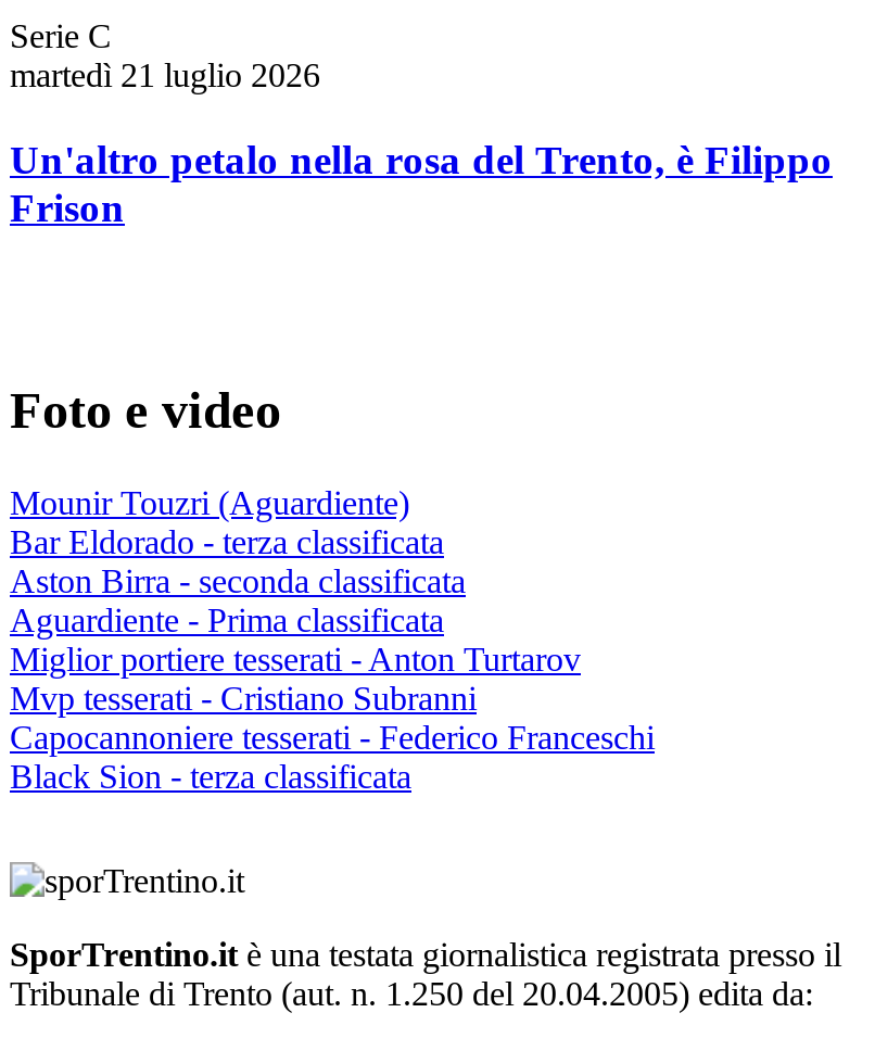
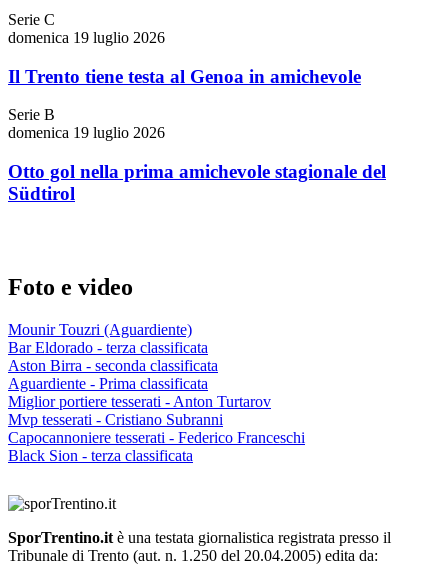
[10,58,833,231] martedì 21 luglio 2026 | Un'altro petalo nella rosa del Trento, è Filippo | Frison -> [8,29,386,204] domenica 19 luglio 2026 | Il Trento tiene testa al Genoa in amichevole | Serie B | domenica 19 luglio 2026 | Otto gol nella prima amichevole stagionale del | Südtirol

